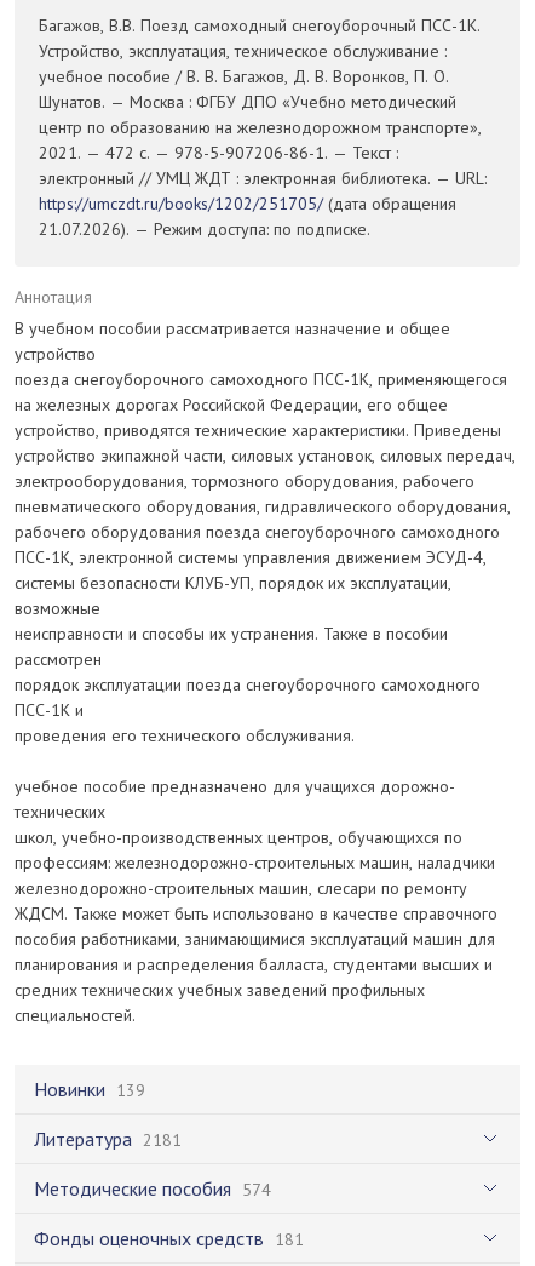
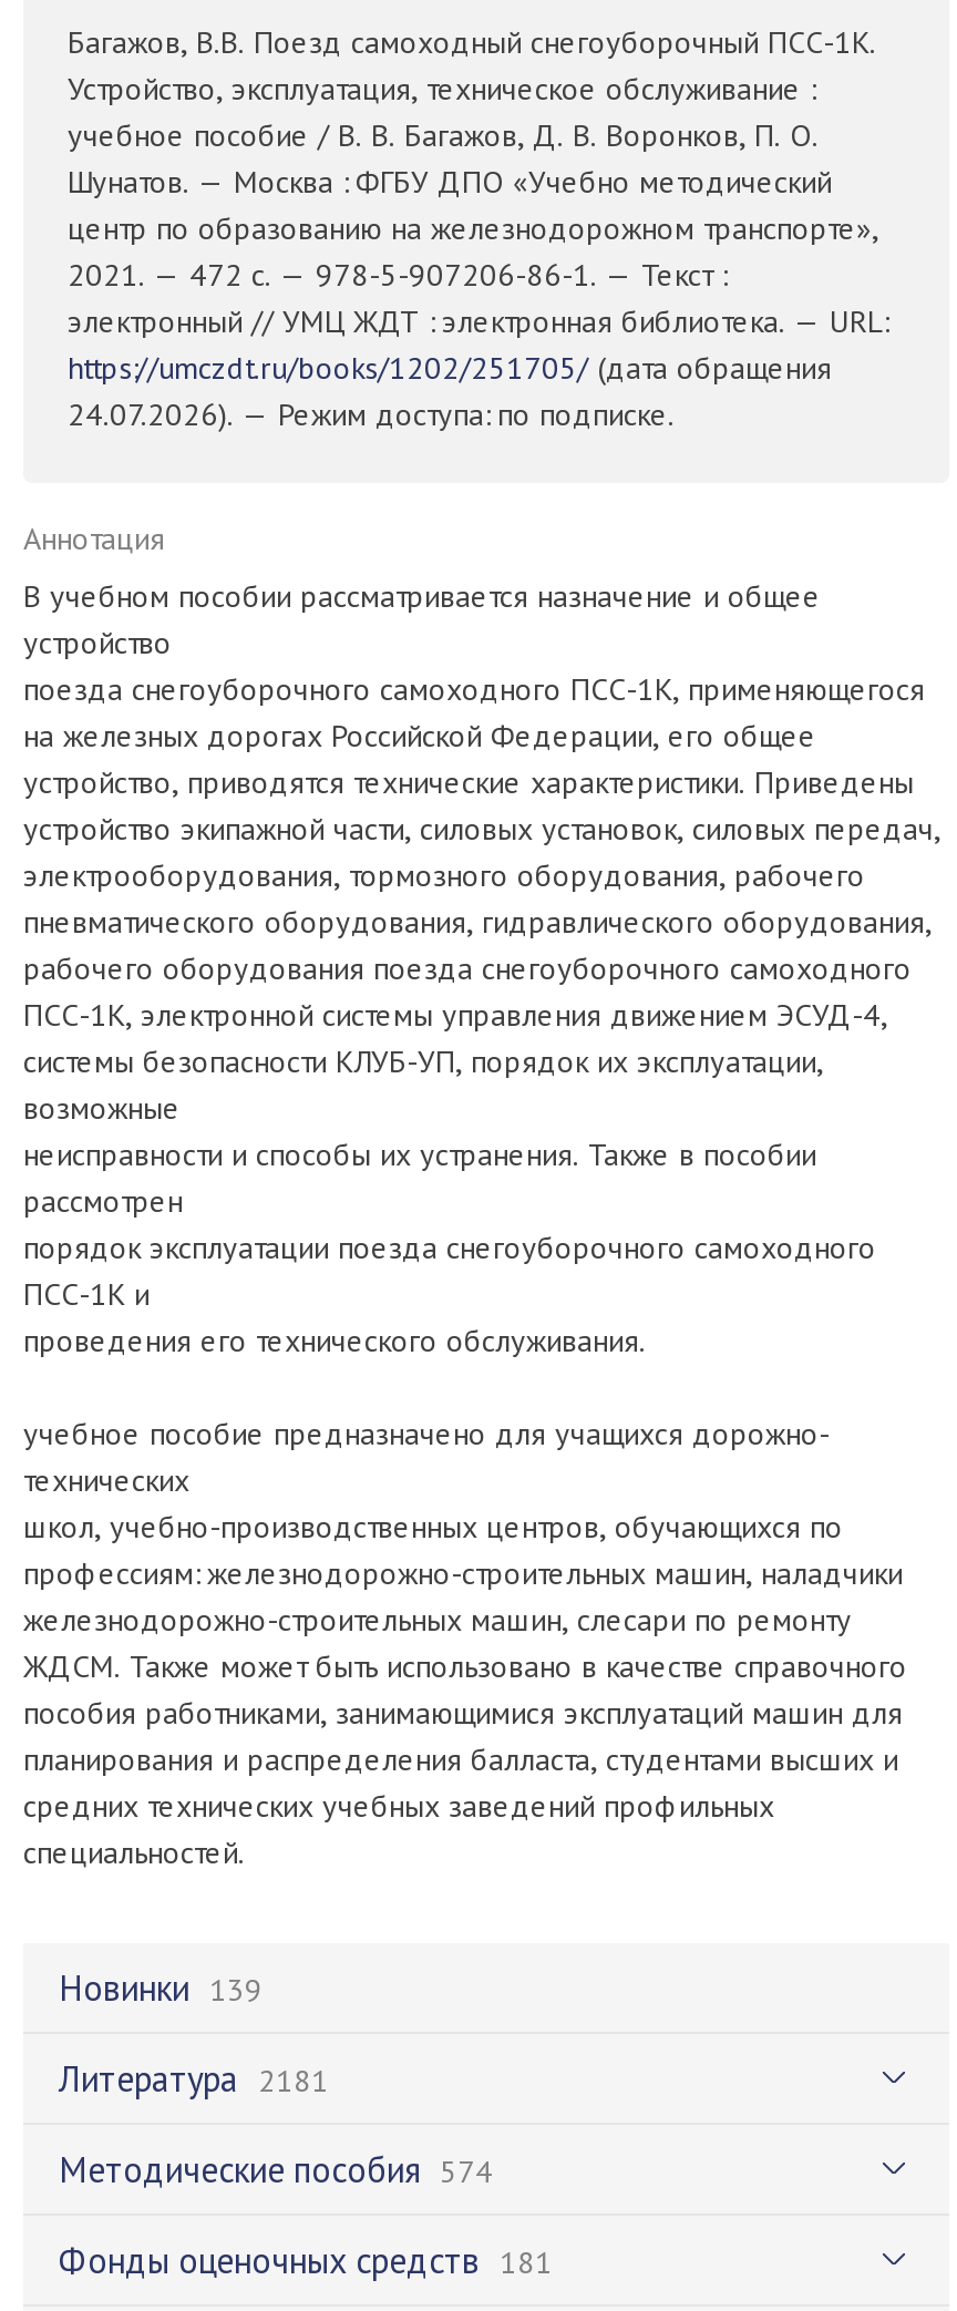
[39,218,370,239] 21.07.2026). — Режим доступа: по подписке. -> [68,394,675,433] 24.07.2026). — Режим доступа: по подписке.

